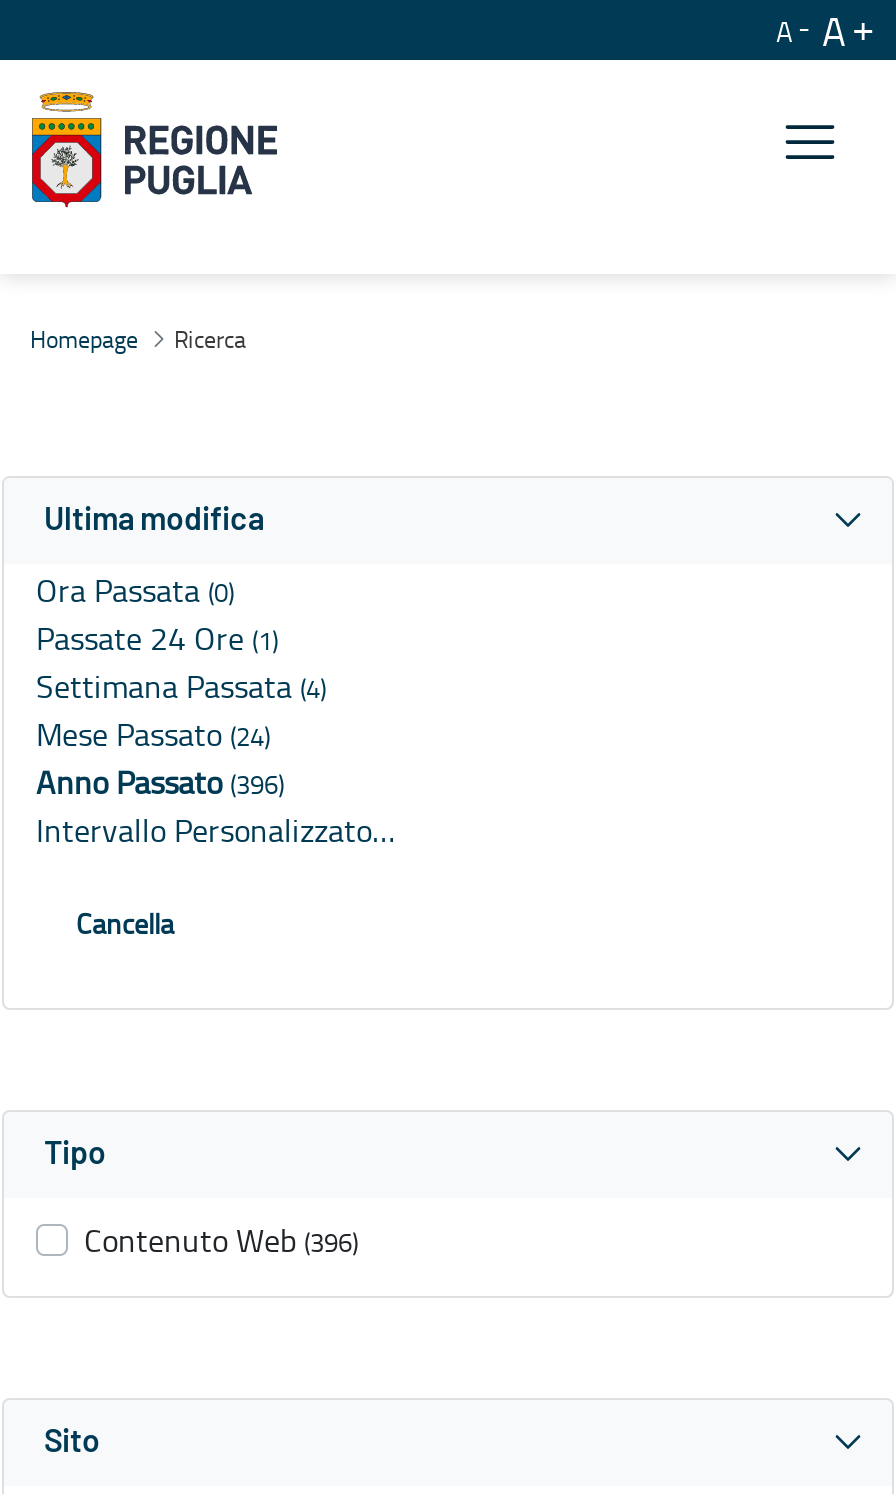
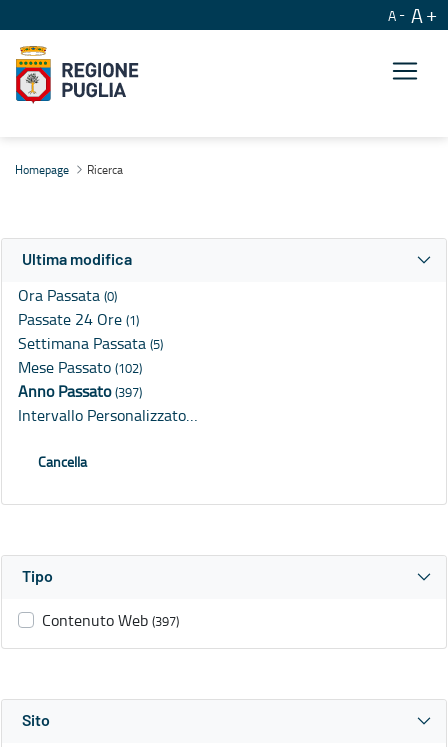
[36,665,326,709] Settimana Passata (4) -> [18,332,163,354] Settimana Passata (5)
[36,713,270,757] Mese Passato (24) -> [18,356,142,378] Mese Passato (102)
[36,761,284,805] Anno Passato (396) -> [18,380,142,402] Anno Passato (397)
[84,1219,358,1263] Contenuto Web (396) -> [42,609,179,631] Contenuto Web (397)

